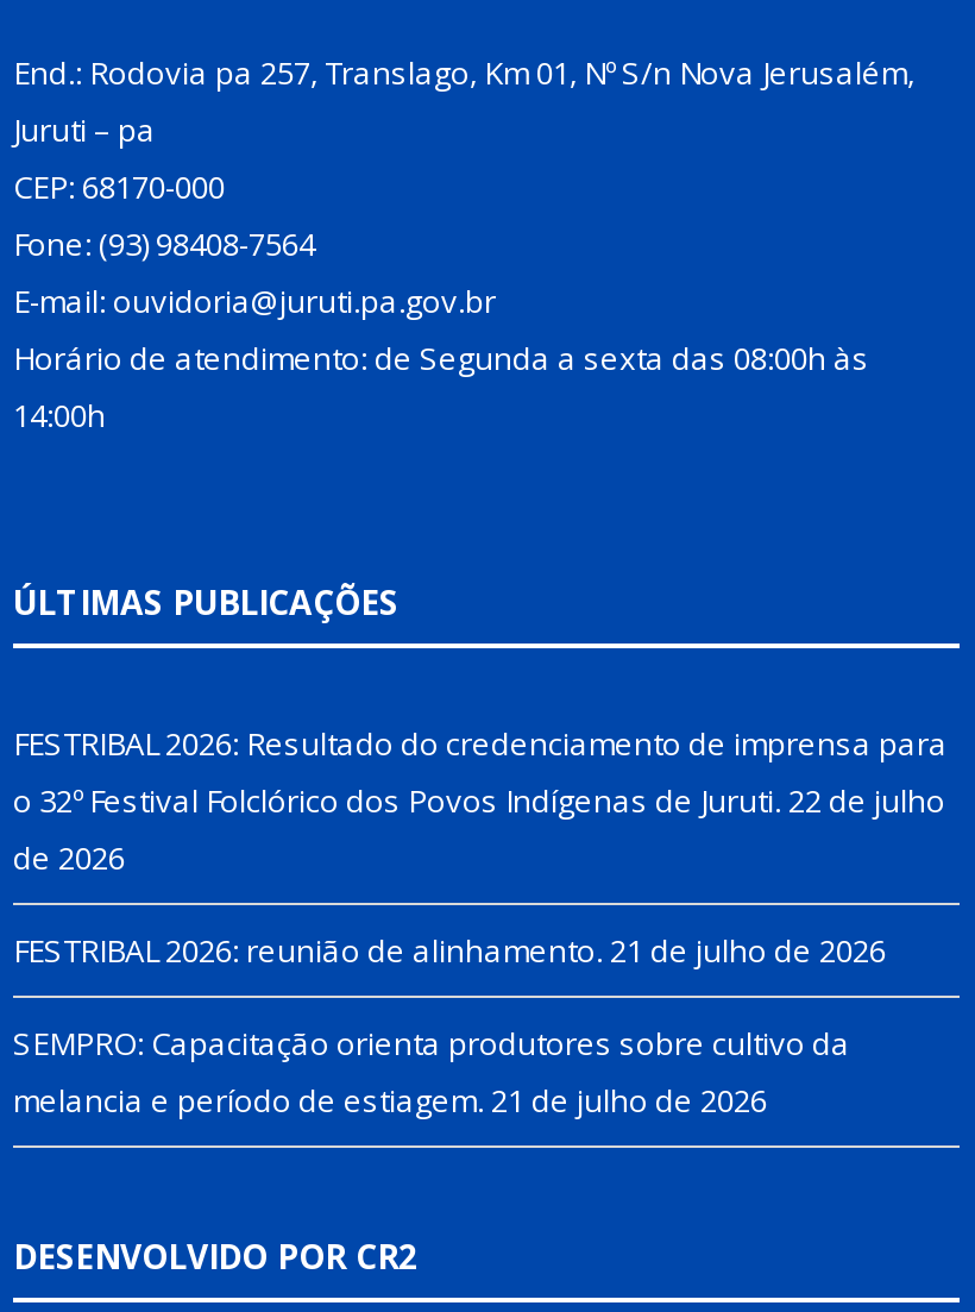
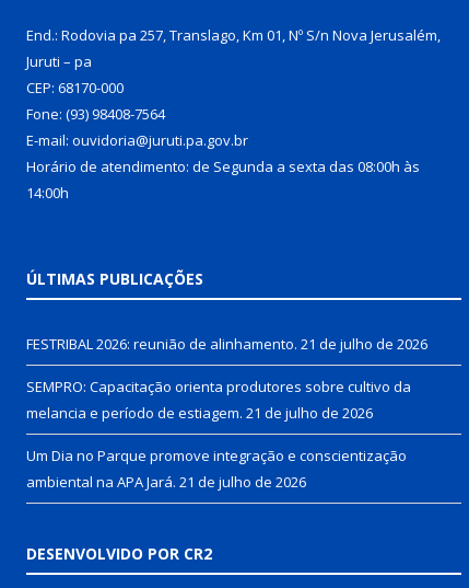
[13,721,948,878] FESTRIBAL 2026: Resultado do credenciamento de imprensa para | o 32º Festival Folclórico dos Povos Indígenas de Juruti. 22 de julho | de 2026 -> none
moved [13,928,886,1120] -> [26,333,427,422]: FESTRIBAL 2026: reunião de alinhamento. 21 de julho de 2026 | SEMPRO: Capacitação orienta produtores sobre cultivo da | melancia e período de estiagem. 21 de julho de 2026
none -> [26,445,407,491] Um Dia no Parque promove integração e conscientização | ambiental na APA Jará. 21 de julho de 2026

